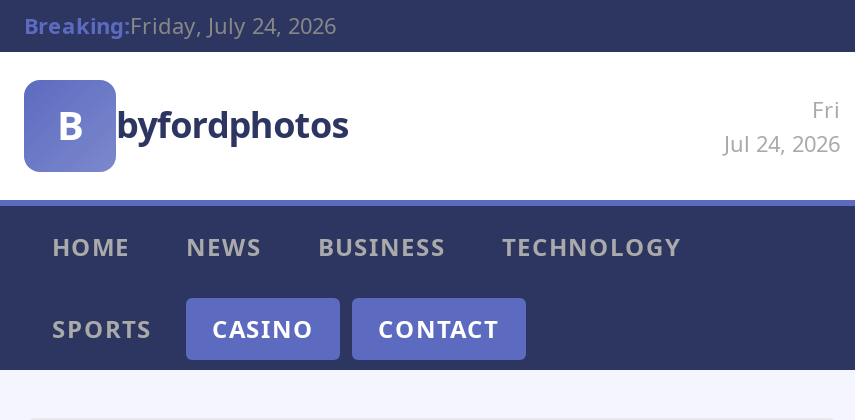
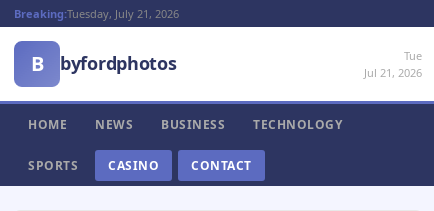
[24,10,336,40] Breaking:Friday, July 24, 2026 -> [14,6,179,21] Breaking:Tuesday, July 21, 2026
[724,94,840,158] Fri | Jul 24, 2026 -> [364,48,422,80] Tue | Jul 21, 2026

